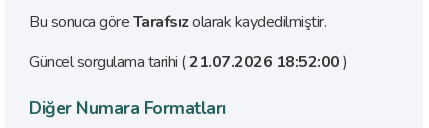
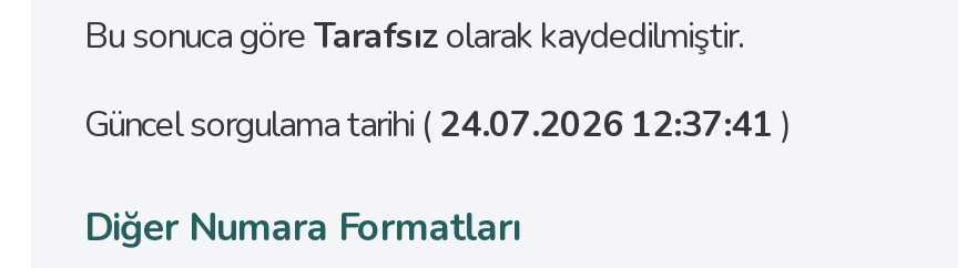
[29,51,347,73] Güncel sorgulama tarihi (21.07.2026 18:52:00) -> [84,101,791,150] Güncel sorgulama tarihi (24.07.2026 12:37:41)

